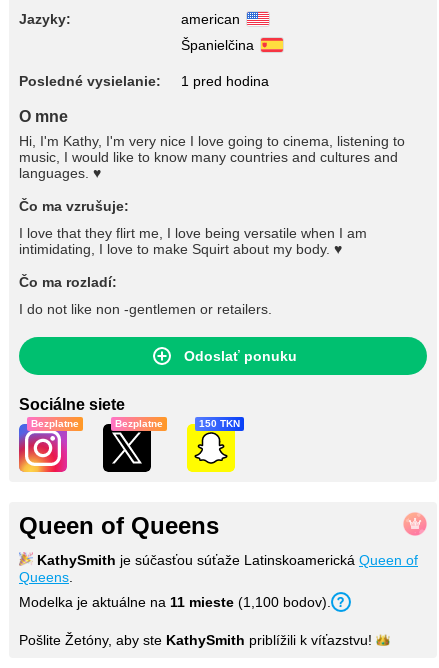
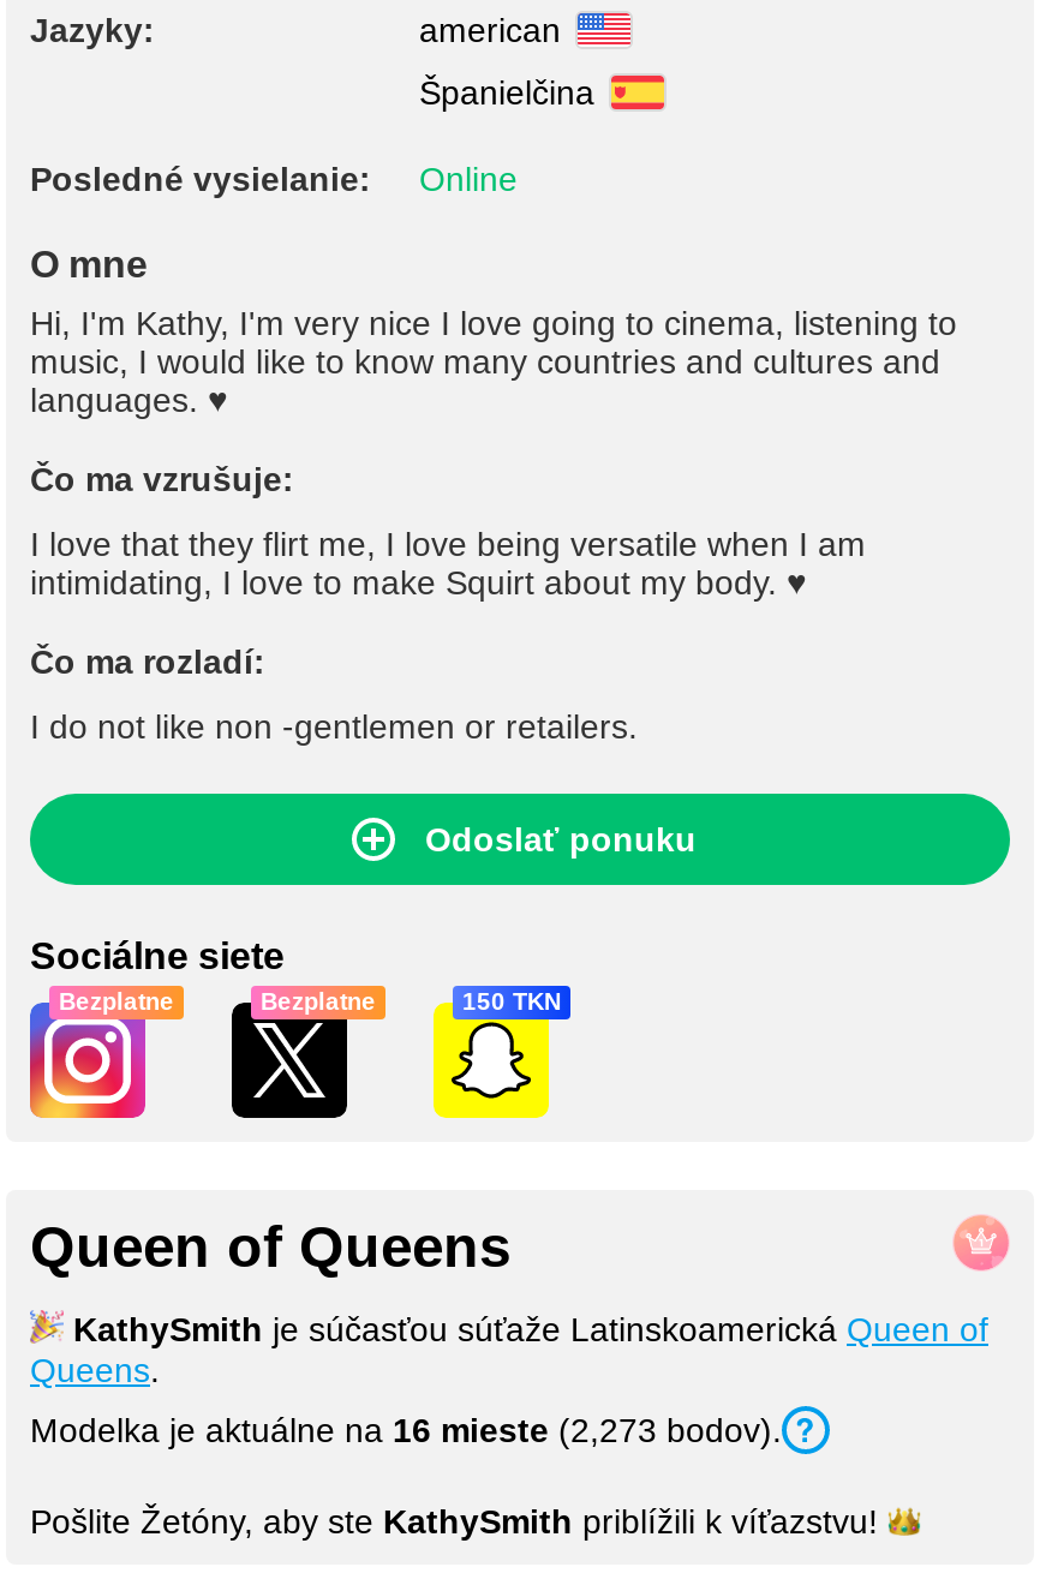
[181,73,269,89] 1 pred hodina -> [419,160,518,198] Online
[19,594,331,610] Modelka je aktuálne na 11 mieste (1,100 bodov). -> [30,1411,782,1449] Modelka je aktuálne na 16 mieste (2,273 bodov).

